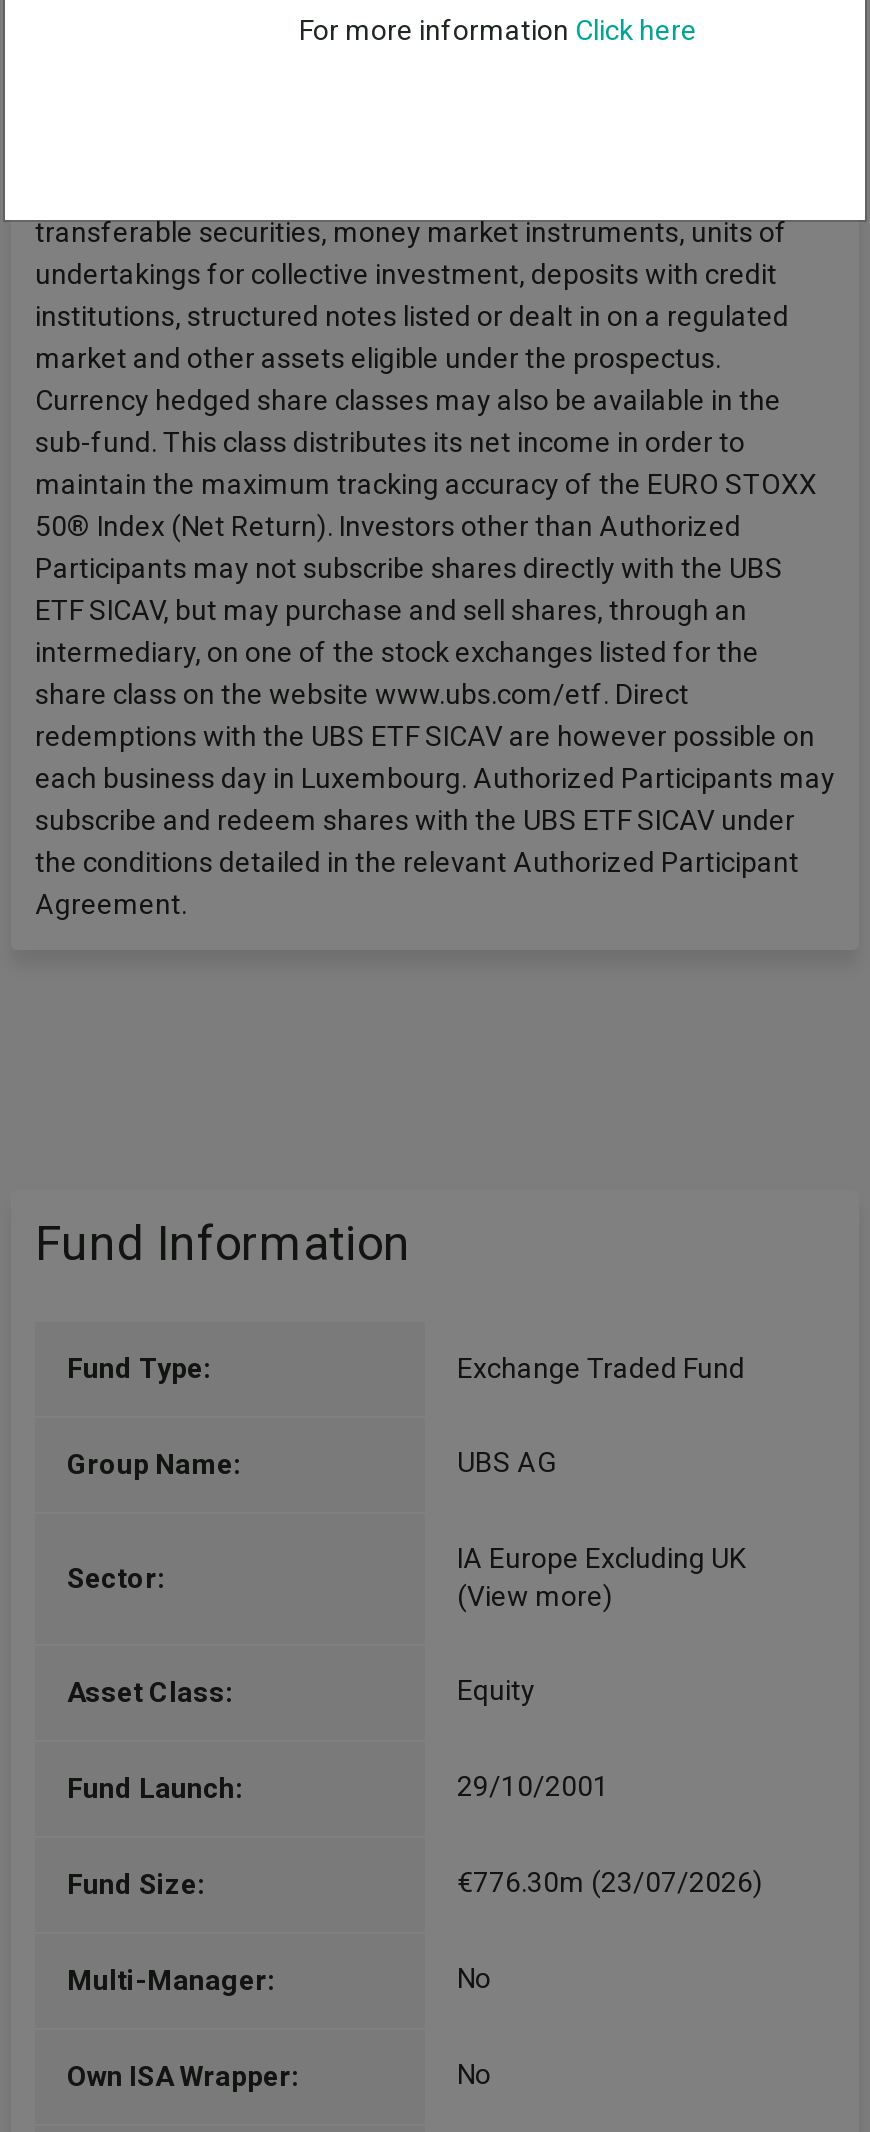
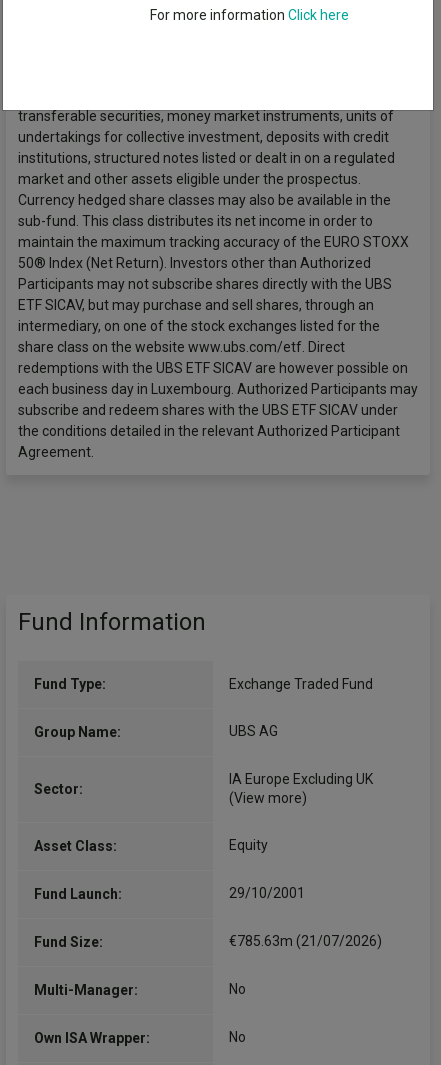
[457,1866,763,1898] €776.30m (23/07/2026) -> [229,933,382,949] €785.63m (21/07/2026)

